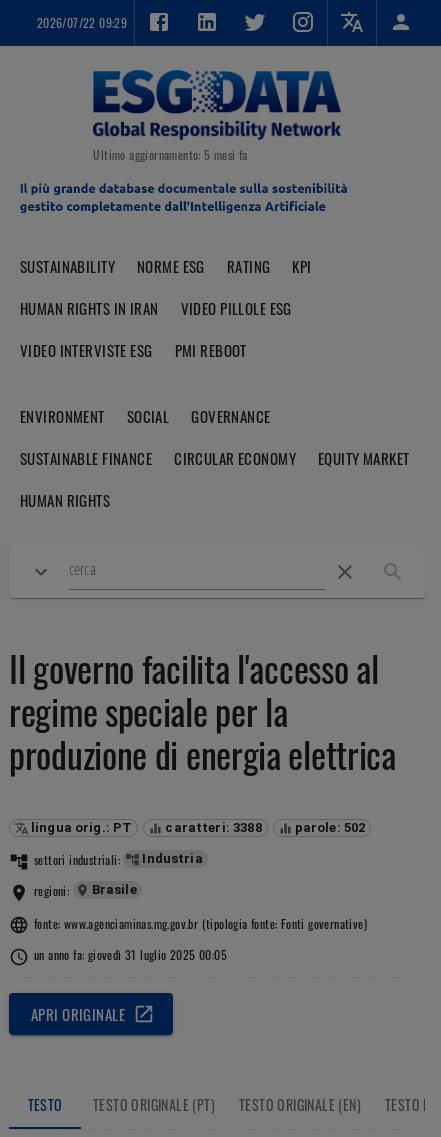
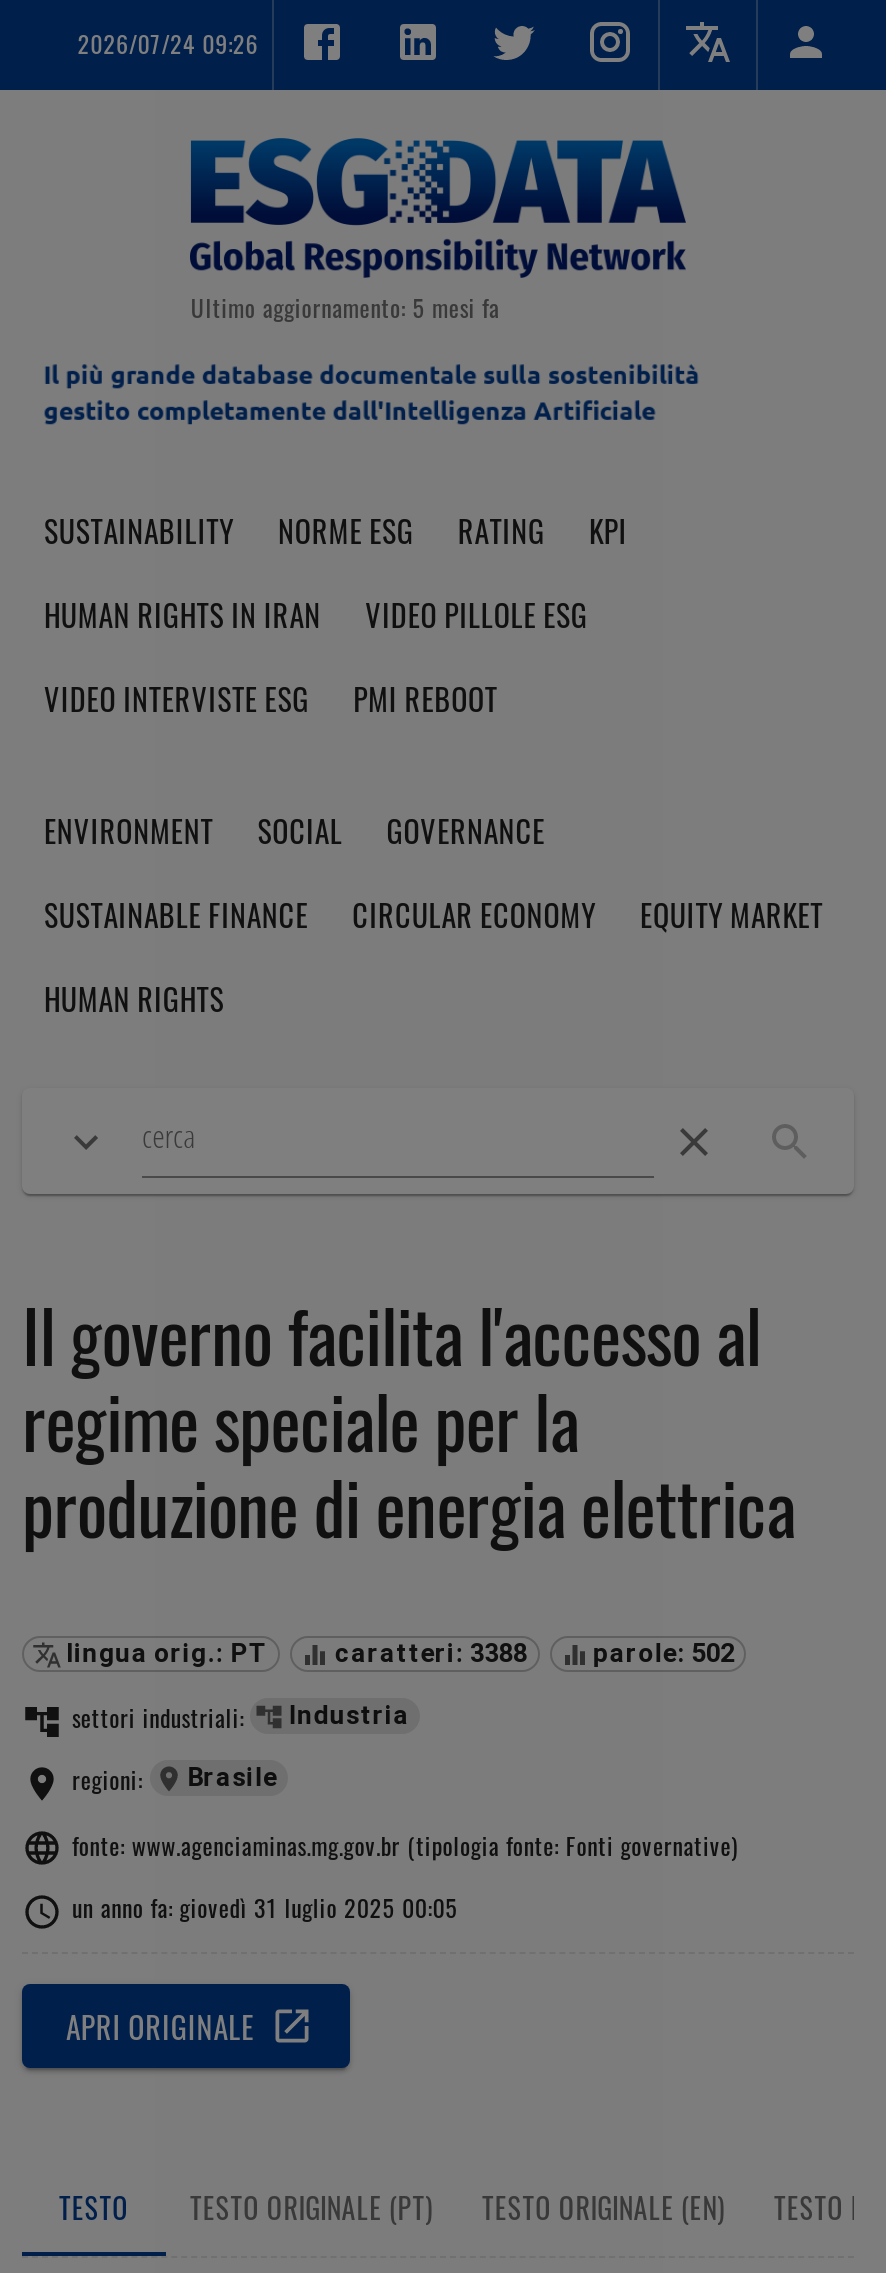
[37,13,127,30] 2026/07/22 09:29 -> [78,25,258,59] 2026/07/24 09:26

